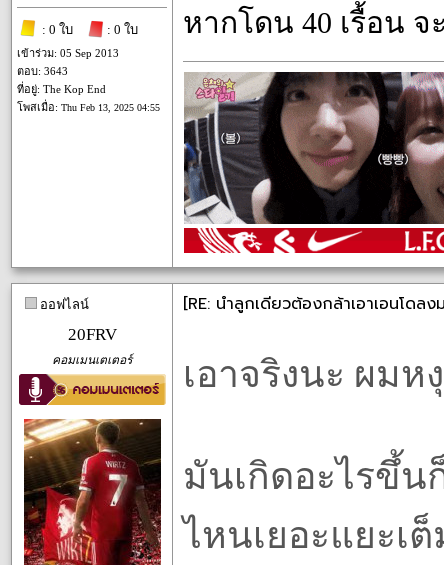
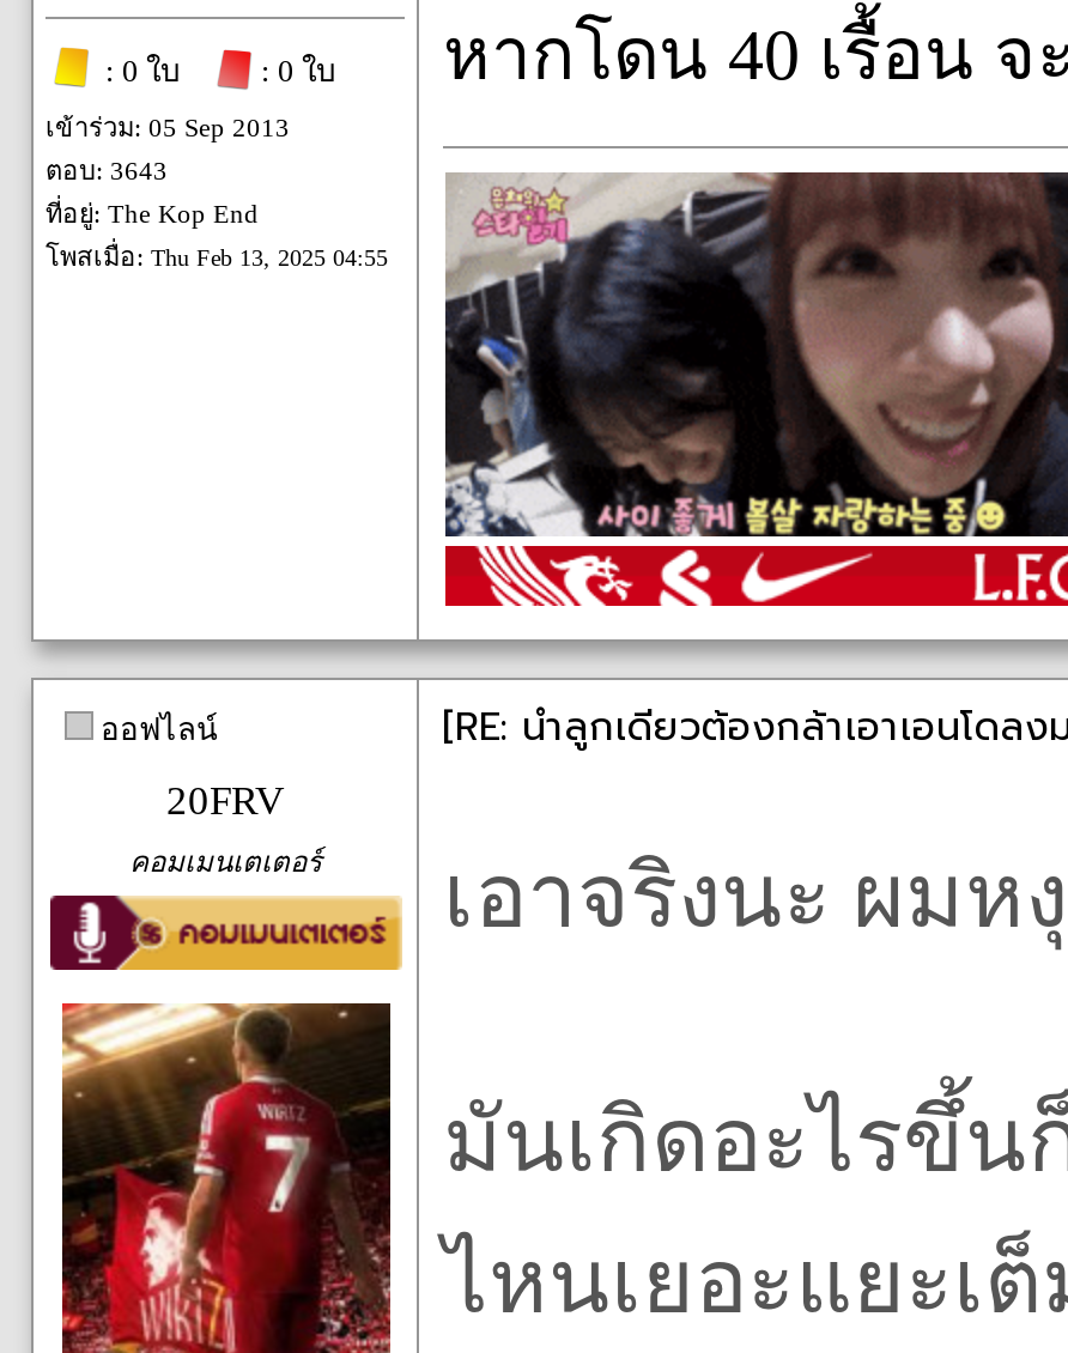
[184,71,441,225] [image] -> [443,172,1061,539] [image]

